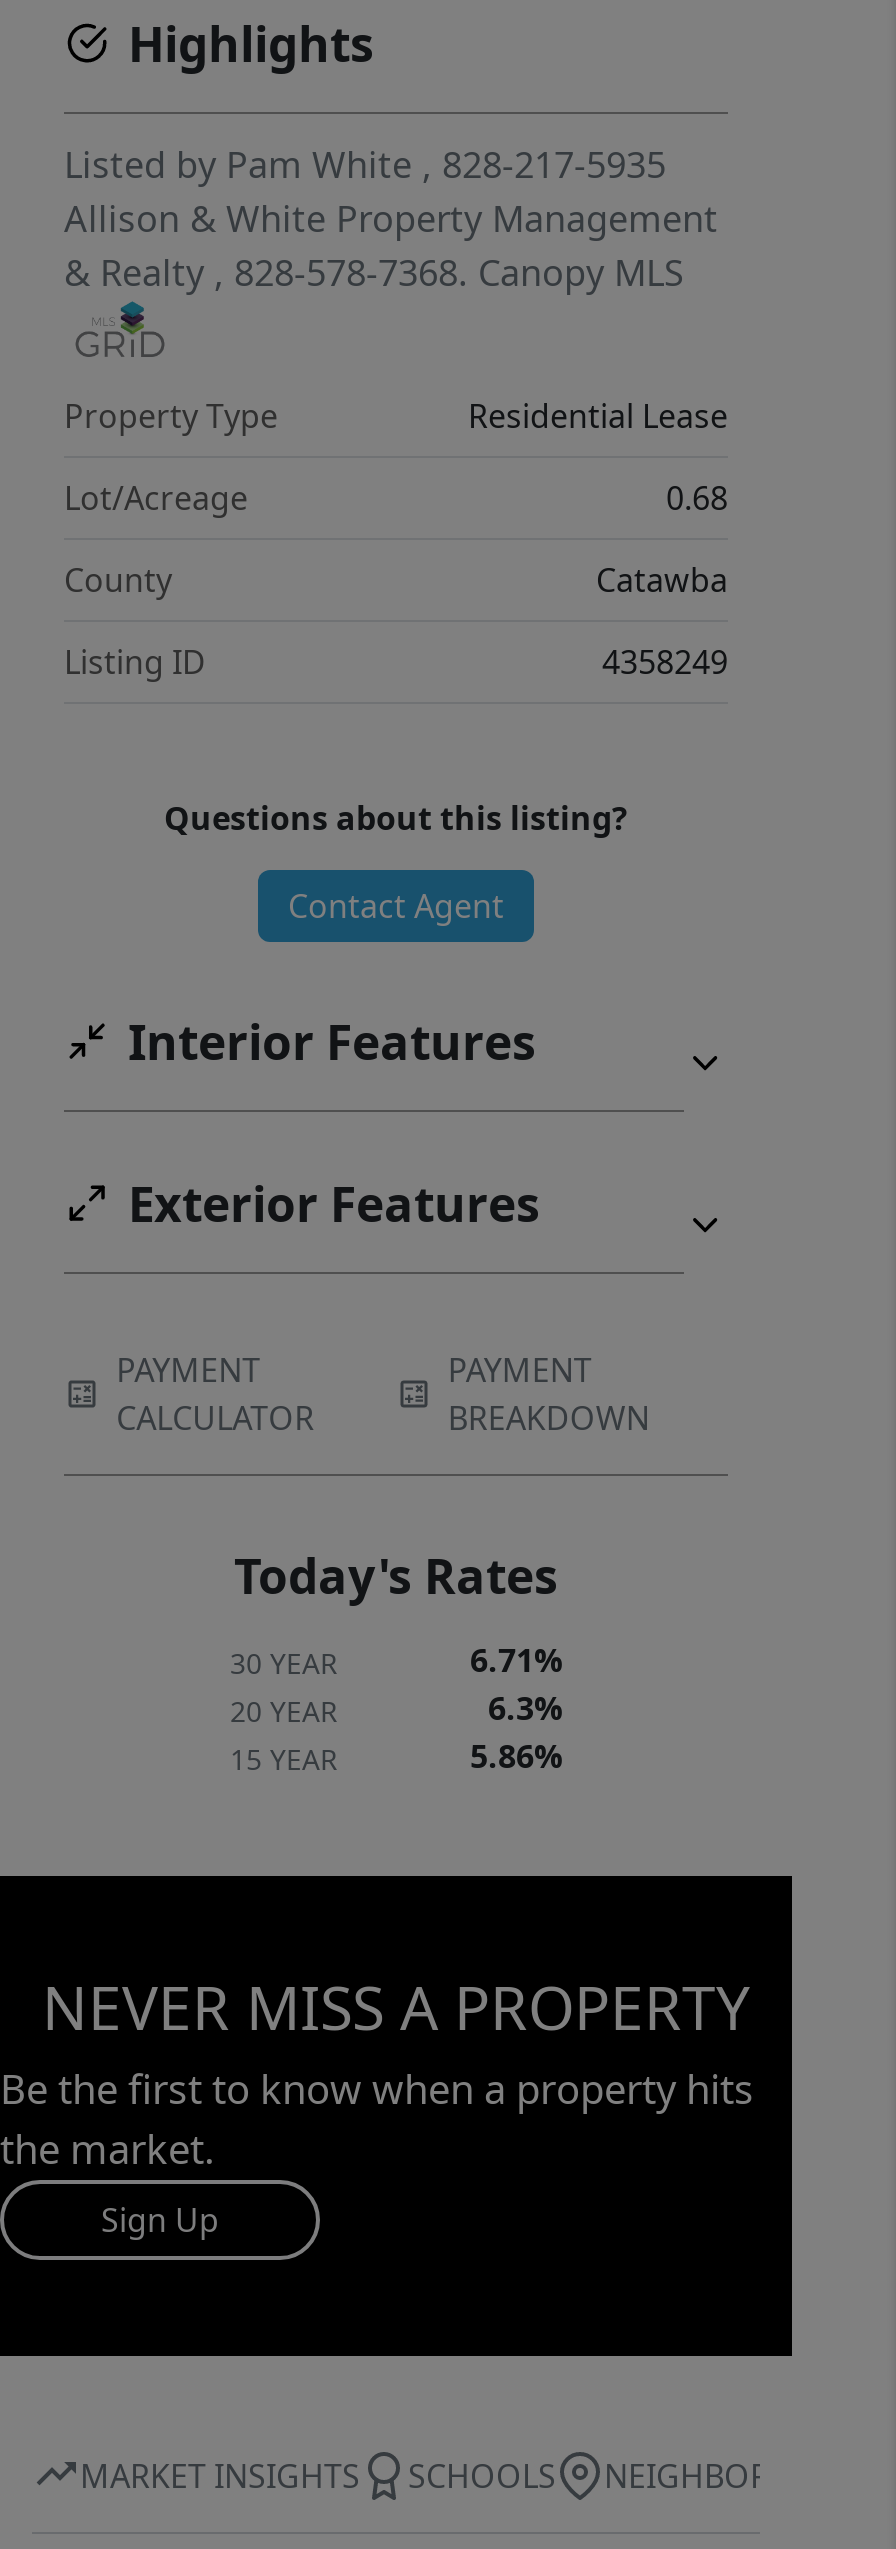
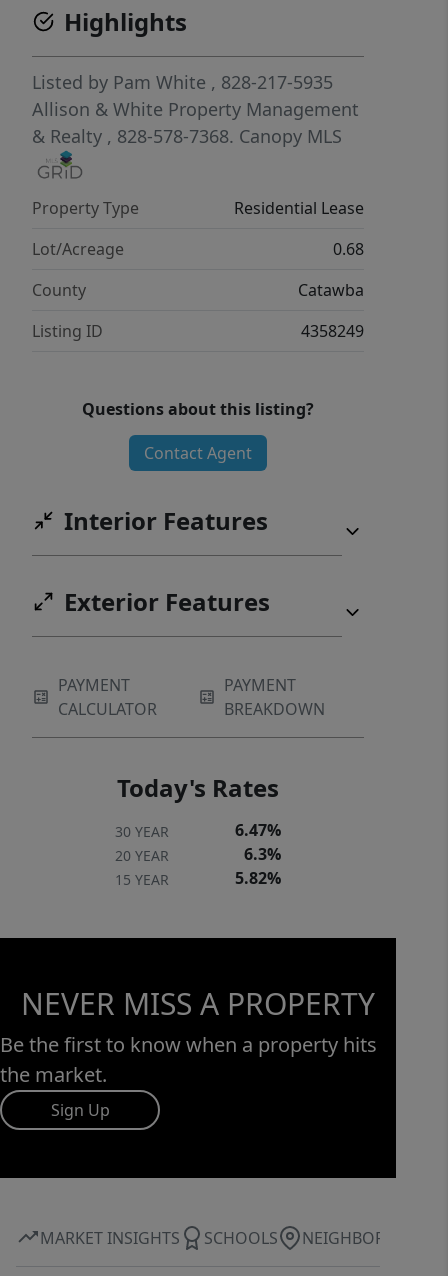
[470,1638,562,1682] 6.71% -> [235,819,281,841] 6.47%
[470,1734,562,1778] 5.86% -> [235,867,281,889] 5.82%

